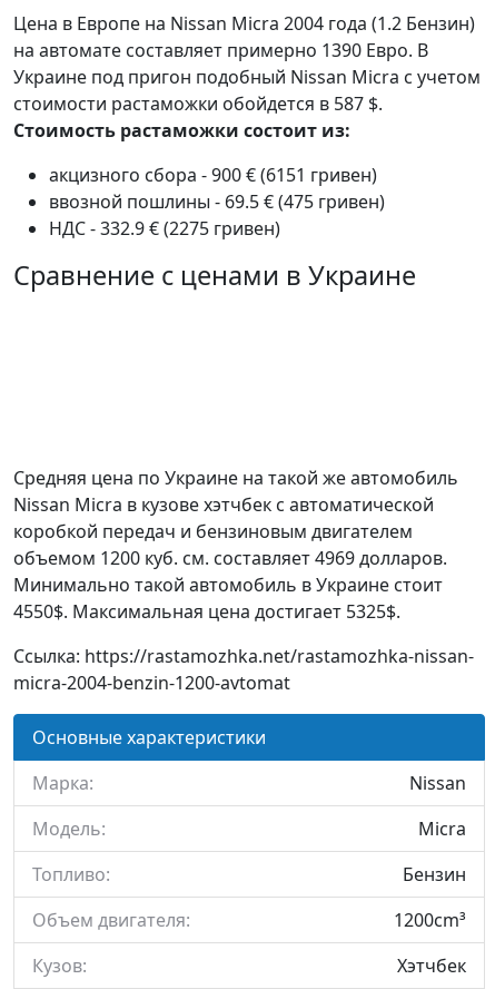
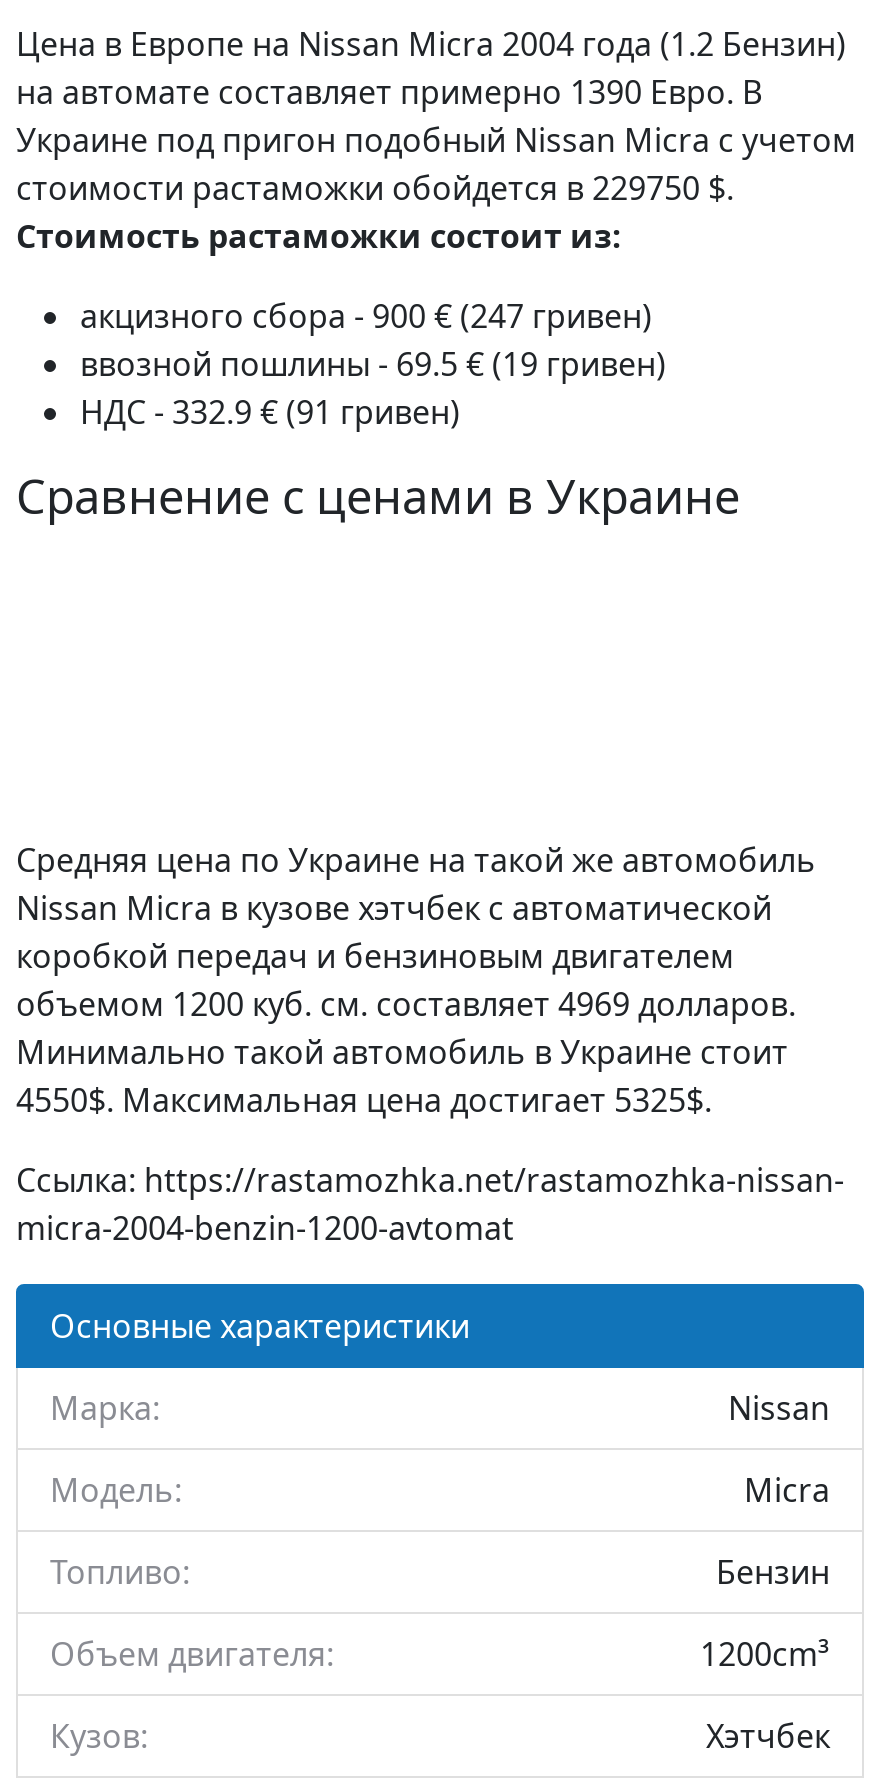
[13,91,383,116] стоимости растаможки обойдется в 587 $. -> [16,166,734,210] стоимости растаможки обойдется в 229750 $.
[49,163,377,187] акцизного сбора - 900 € (6151 гривен) -> [80,294,652,338] акцизного сбора - 900 € (247 гривен)
[49,189,385,214] ввозной пошлины - 69.5 € (475 гривен) -> [80,342,666,386] ввозной пошлины - 69.5 € (19 гривен)
[49,216,280,241] НДС - 332.9 € (2275 гривен) -> [80,390,460,434] НДС - 332.9 € (91 гривен)

